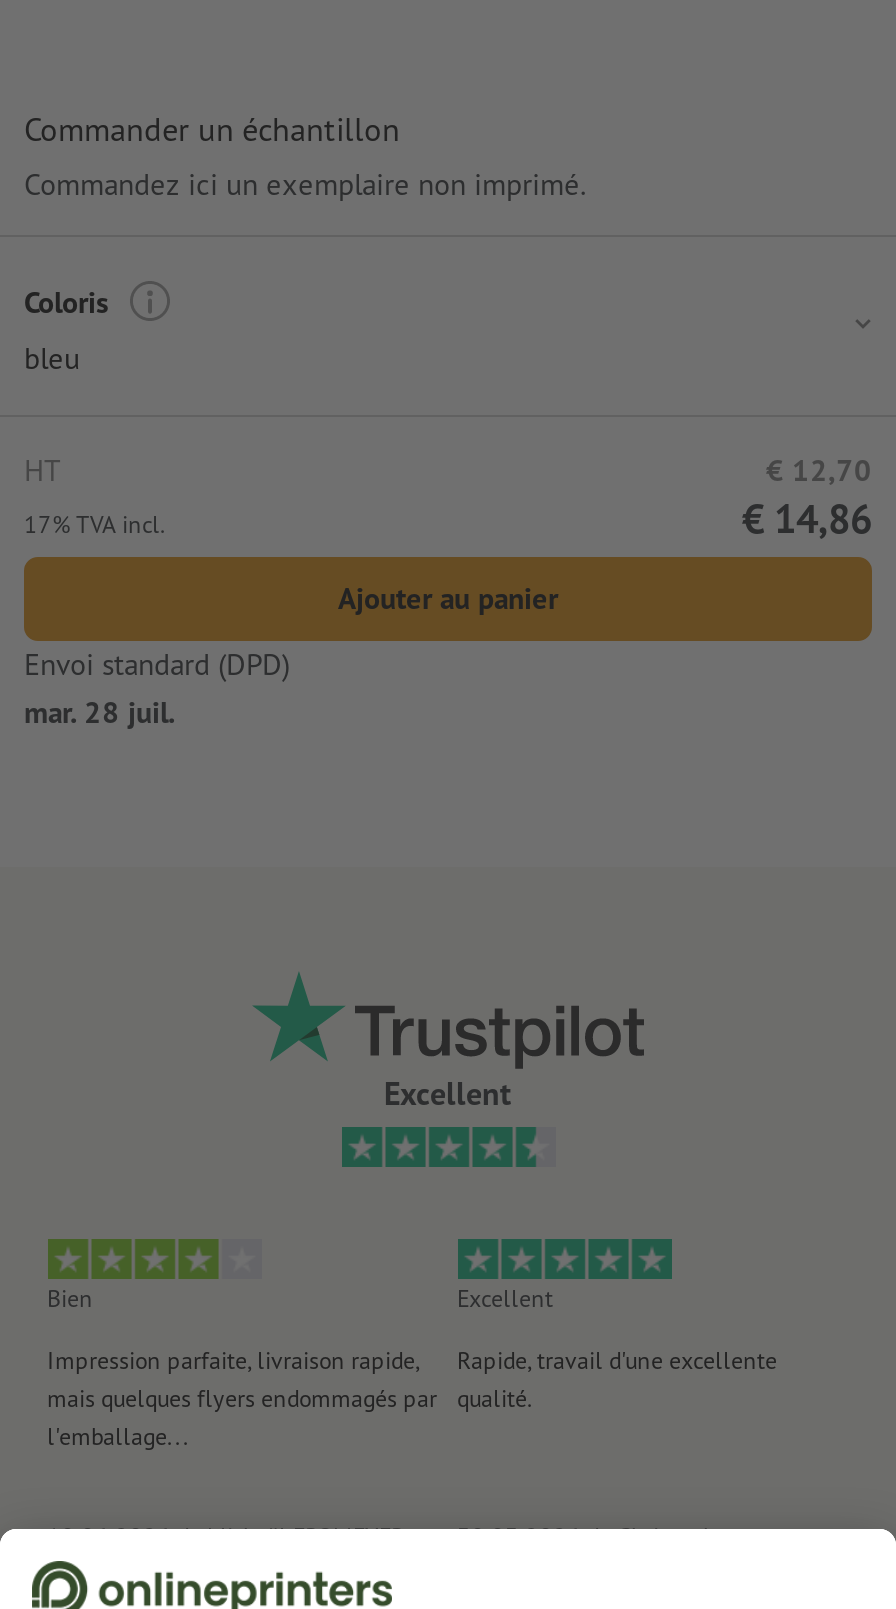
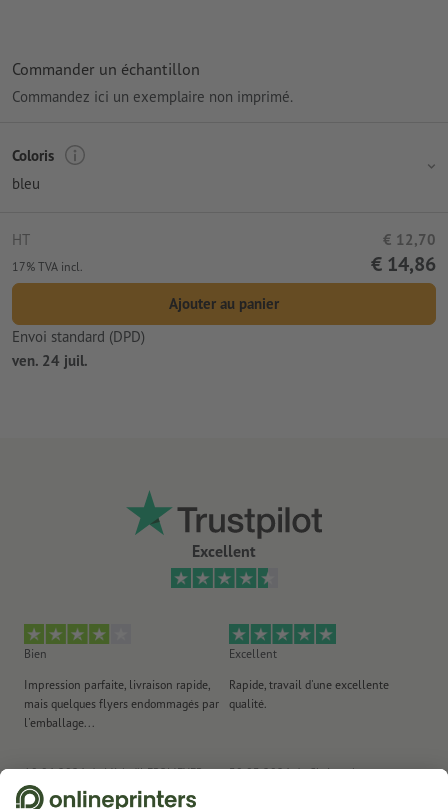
[24,694,176,732] mar. 28 juil. -> [12,351,88,370] ven. 24 juil.

